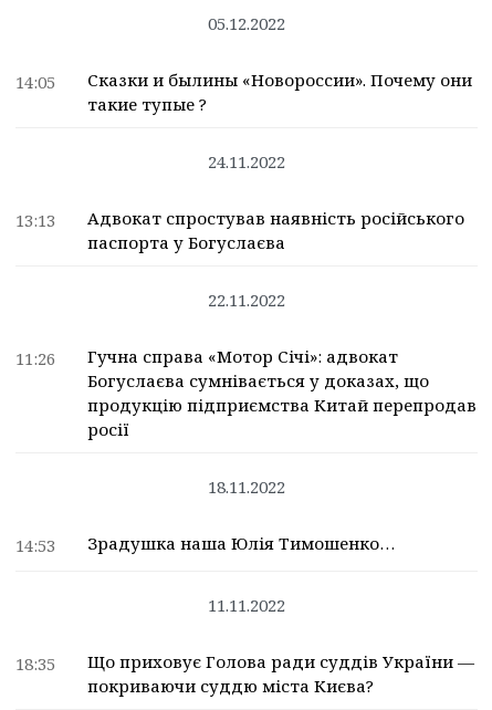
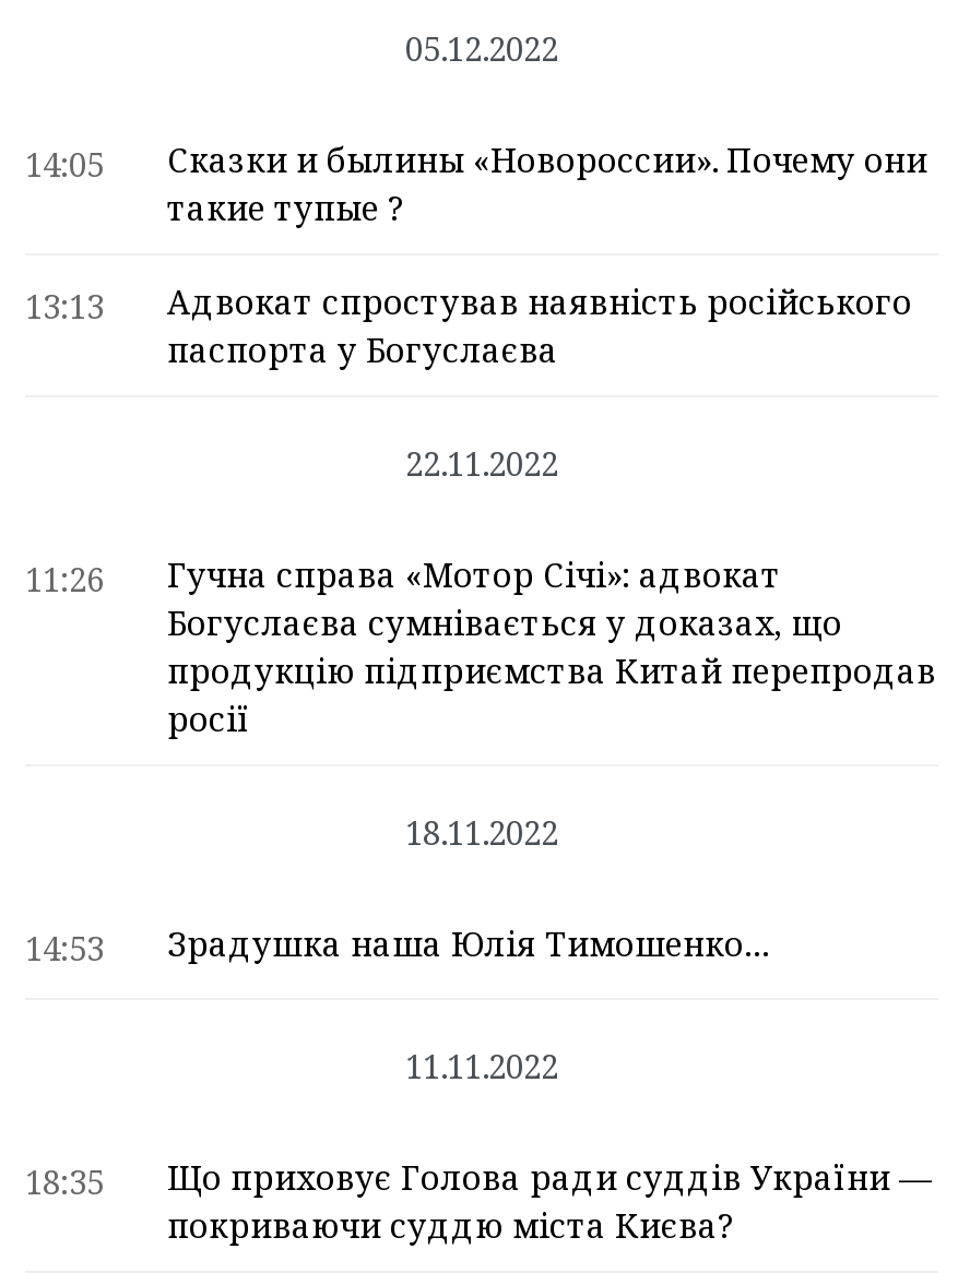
[208,150,285,173] 24.11.2022 -> none

